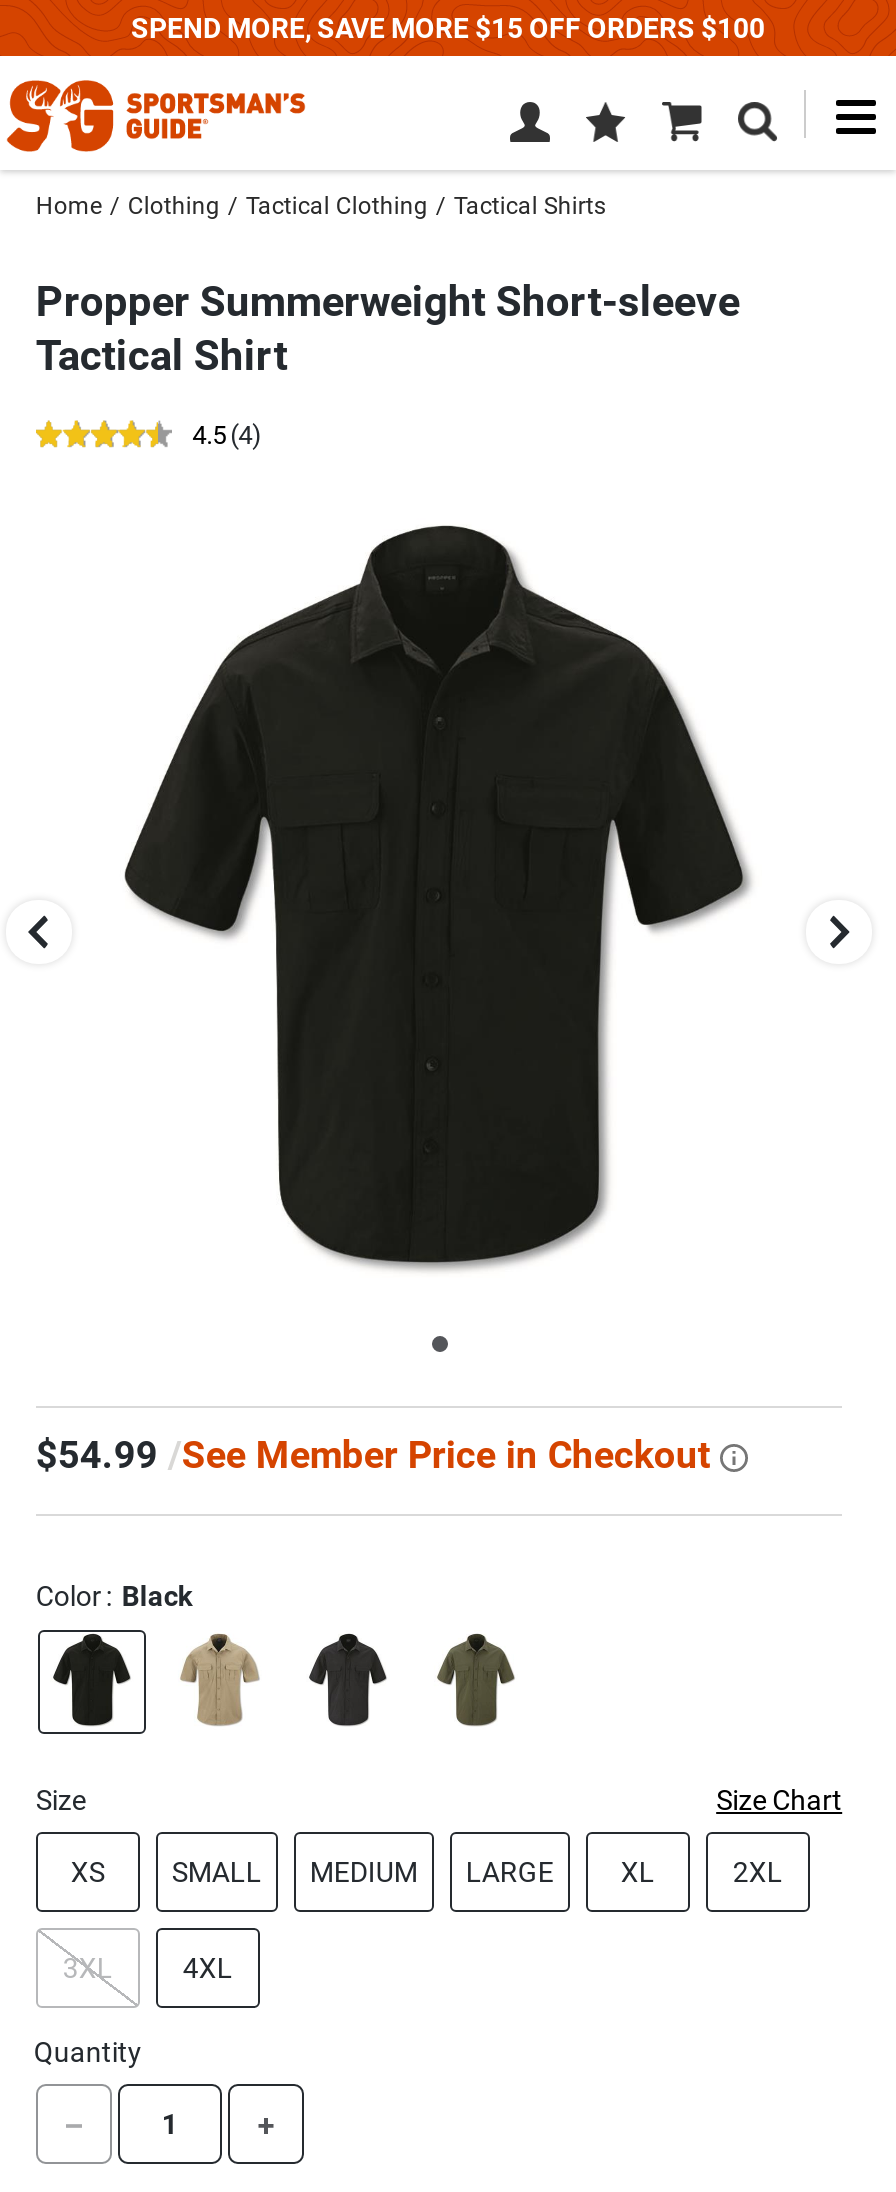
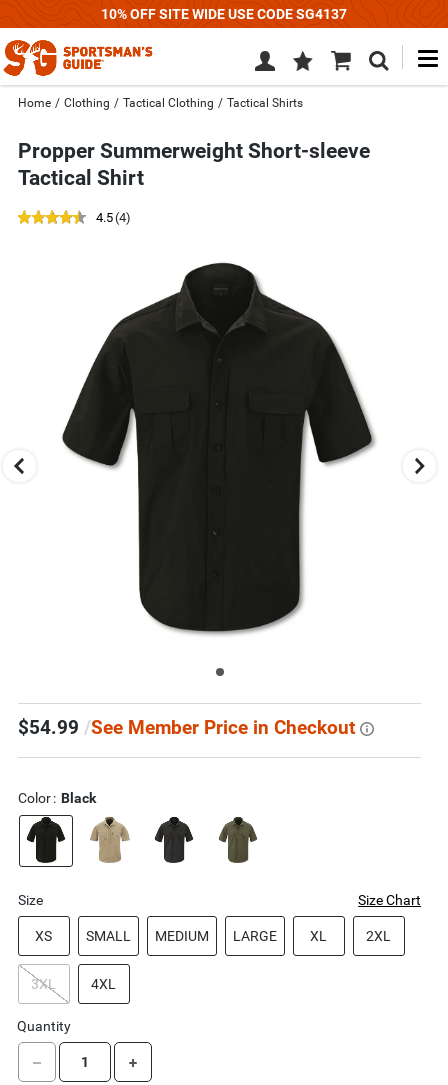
[131,12,765,44] SPEND MORE, SAVE MORE $15 OFF ORDERS $100 -> [101,6,347,22] 10% OFF SITE WIDE USE CODE SG4137

